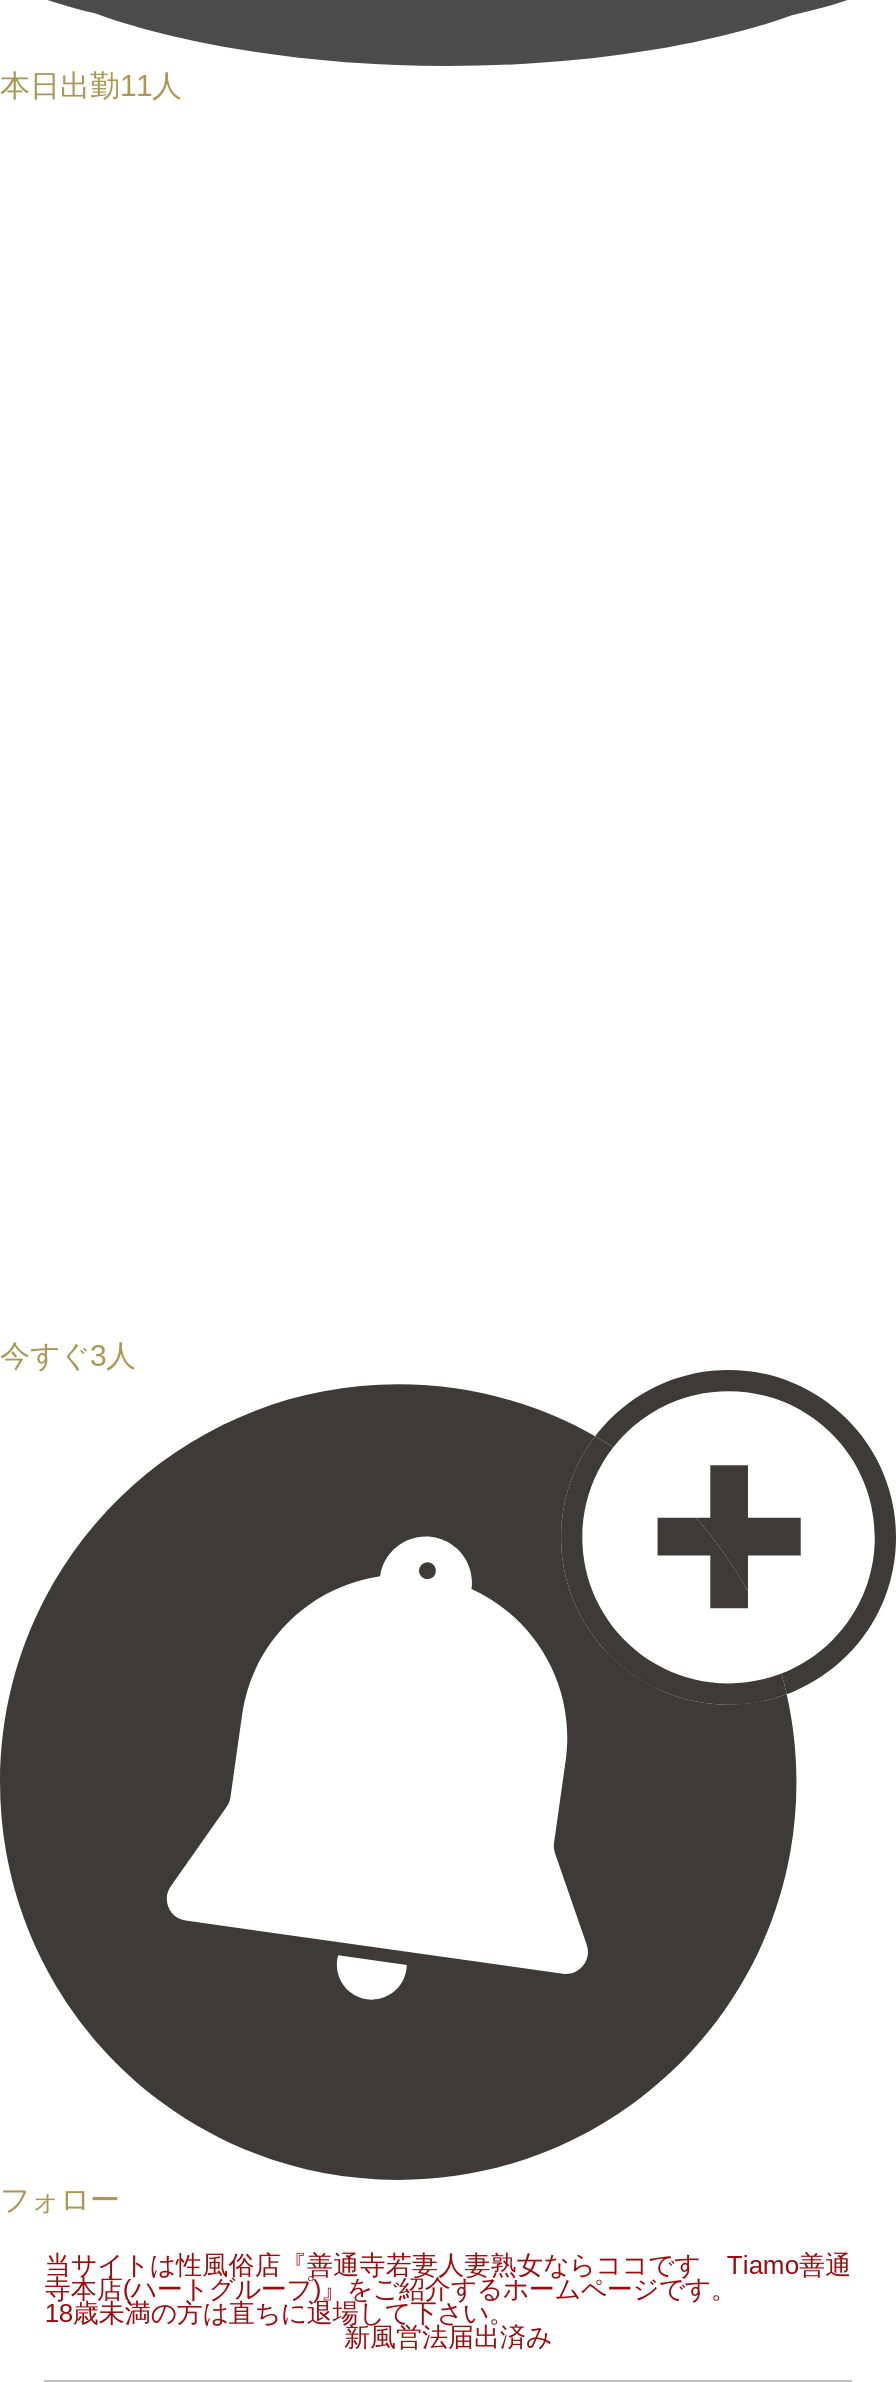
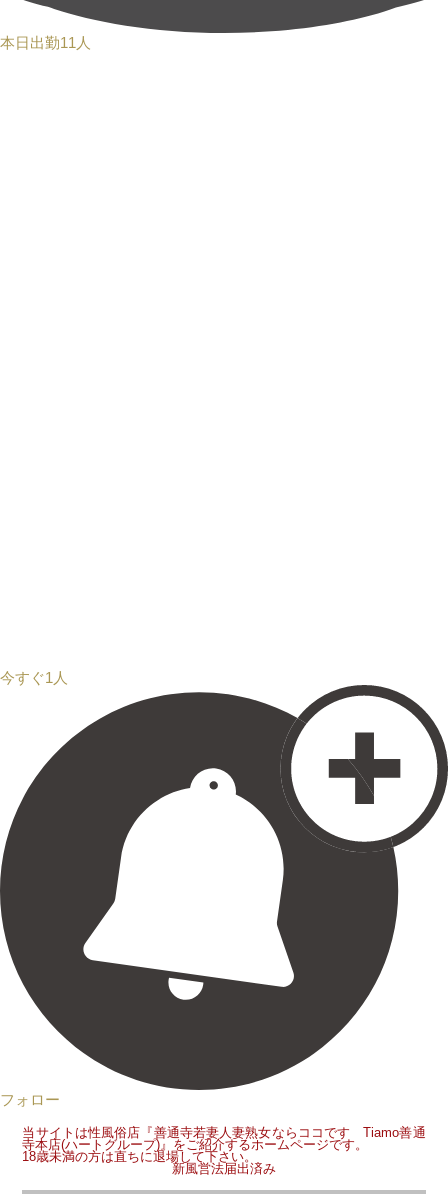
[0,1338,136,1372] 今すぐ3人 -> [0,669,68,686] 今すぐ1人

